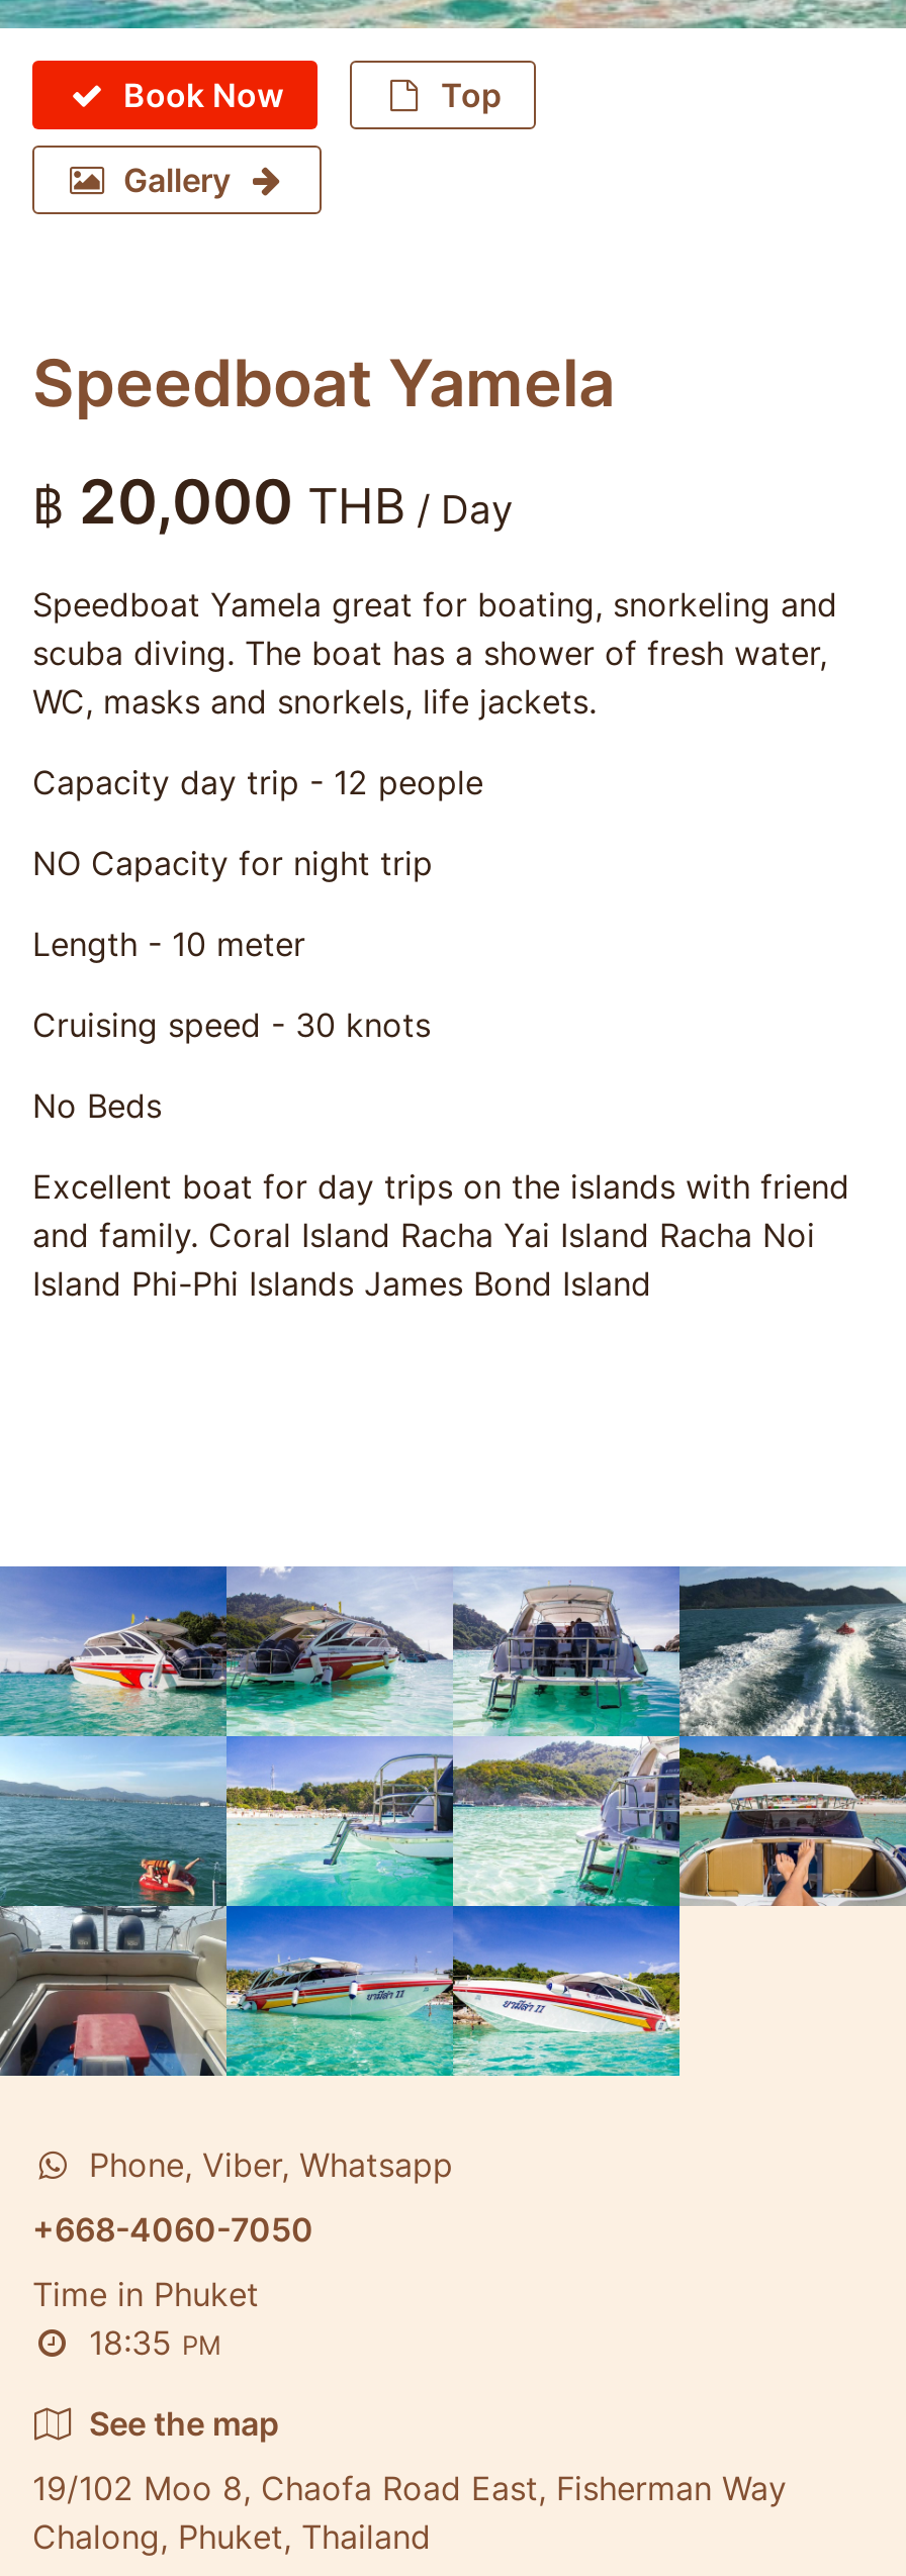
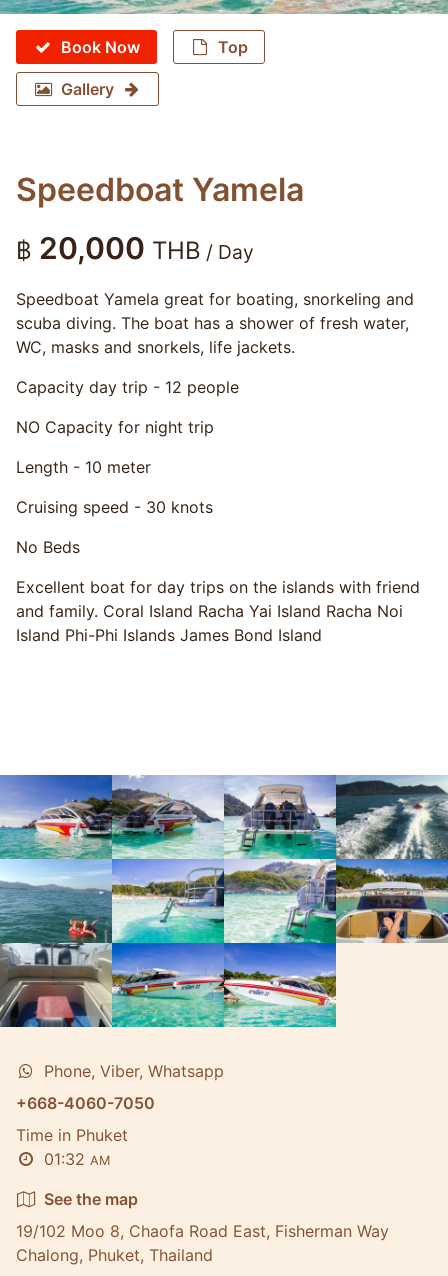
[89,2322,220,2363] 18:35 PM -> [44,1149,110,1169] 01:32 AM

